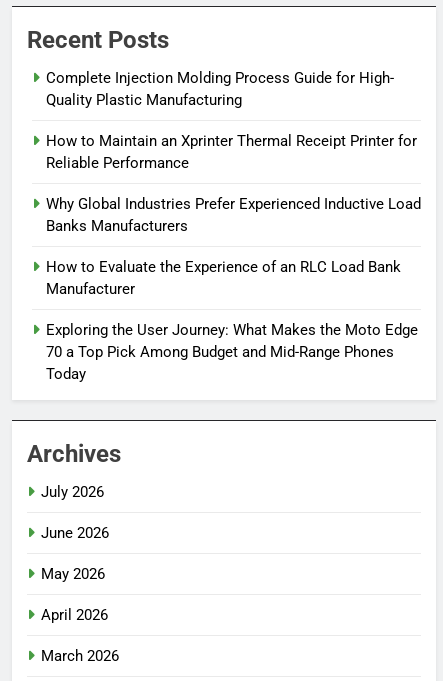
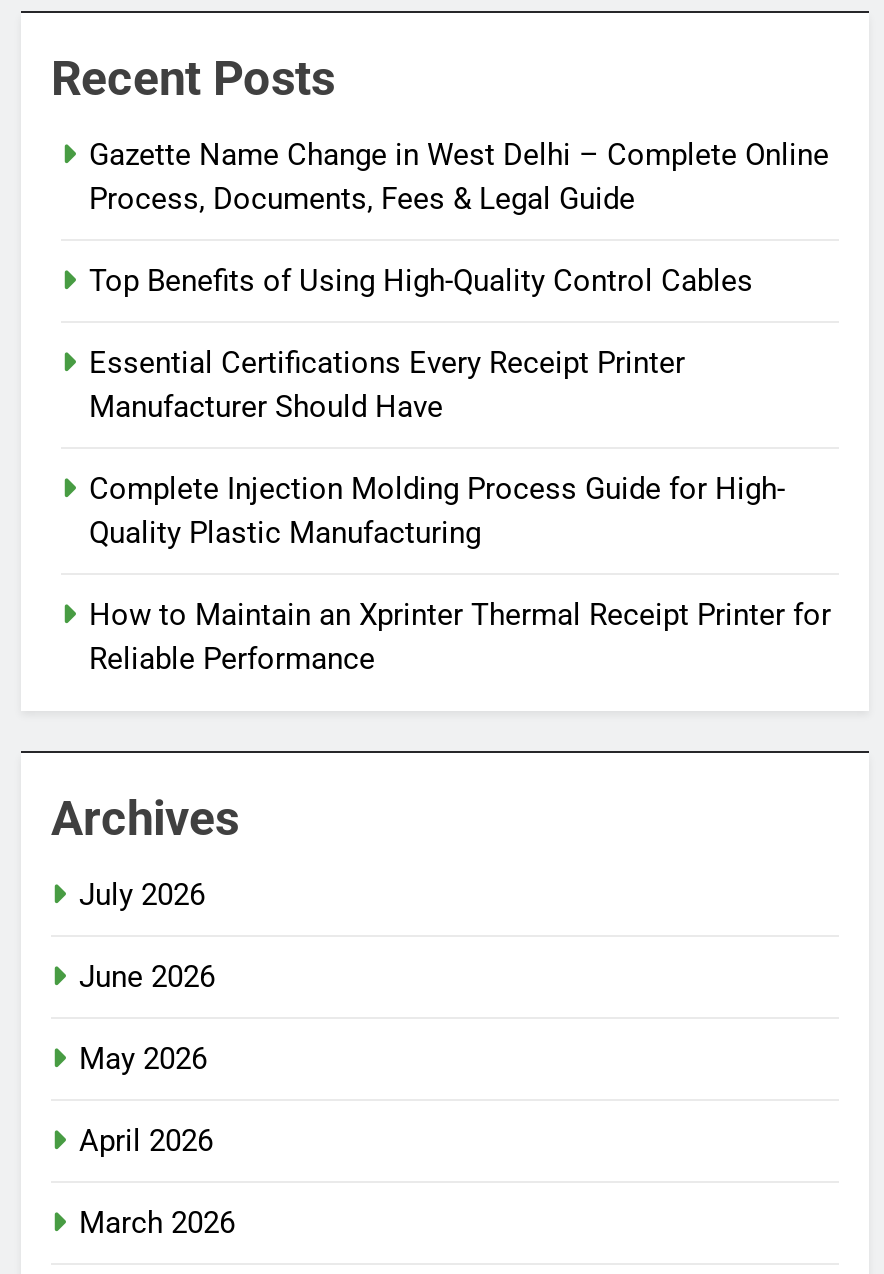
none -> [89,138,829,426] Gazette Name Change in West Delhi – Complete Online | Process, Documents, Fees & Legal Guide | Top Benefits of Using High-Quality Control Cables | Essential Certifications Every Receipt Printer | Manufacturer Should Have
moved [46,69,417,172] -> [89,472,831,678]: Complete Injection Molding Process Guide for High- | Quality Plastic Manufacturing | How to Maintain an Xprinter Thermal Receipt Printer for | Reliable Performance
[46,195,421,383] Why Global Industries Prefer Experienced Inductive Load | Banks Manufacturers | How to Evaluate the Experience of an RLC Load Bank | Manufacturer | Exploring the User Journey: What Makes the Moto Edge | 70 a Top Pick Among Budget and Mid-Range Phones | Today -> none

